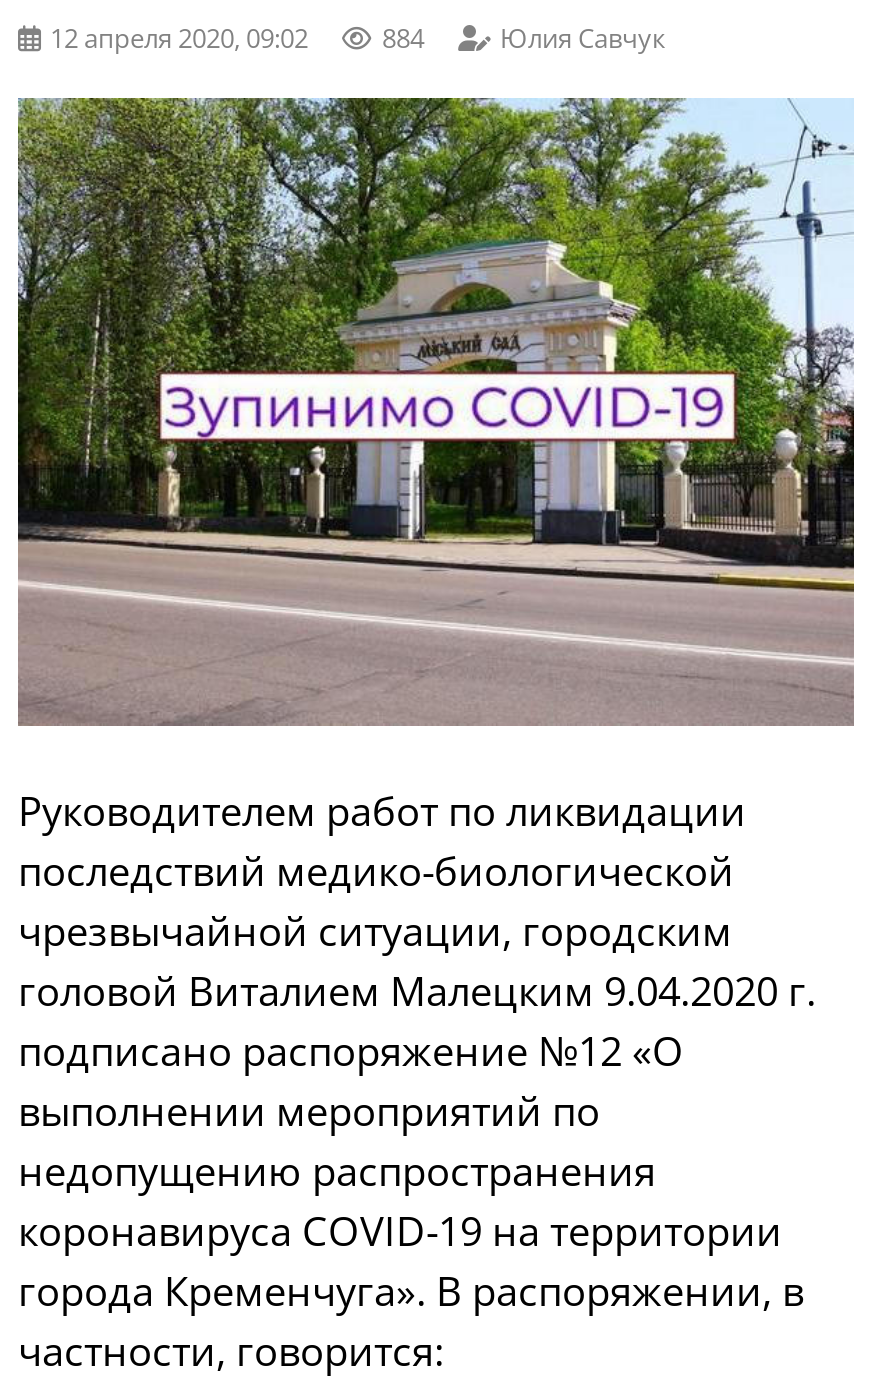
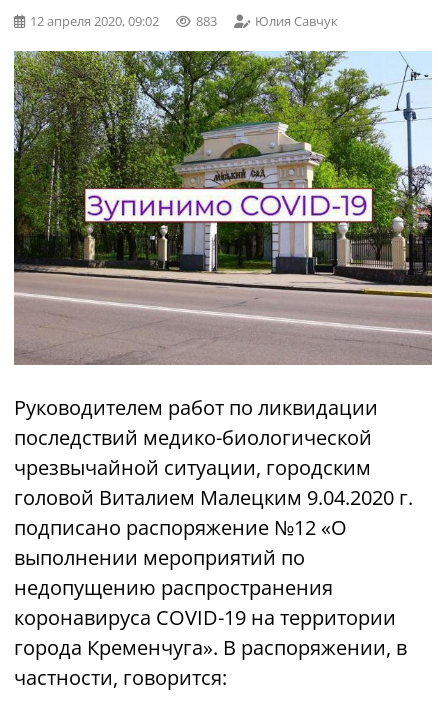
[382,20,424,56] 884 -> [196,12,217,30] 883

